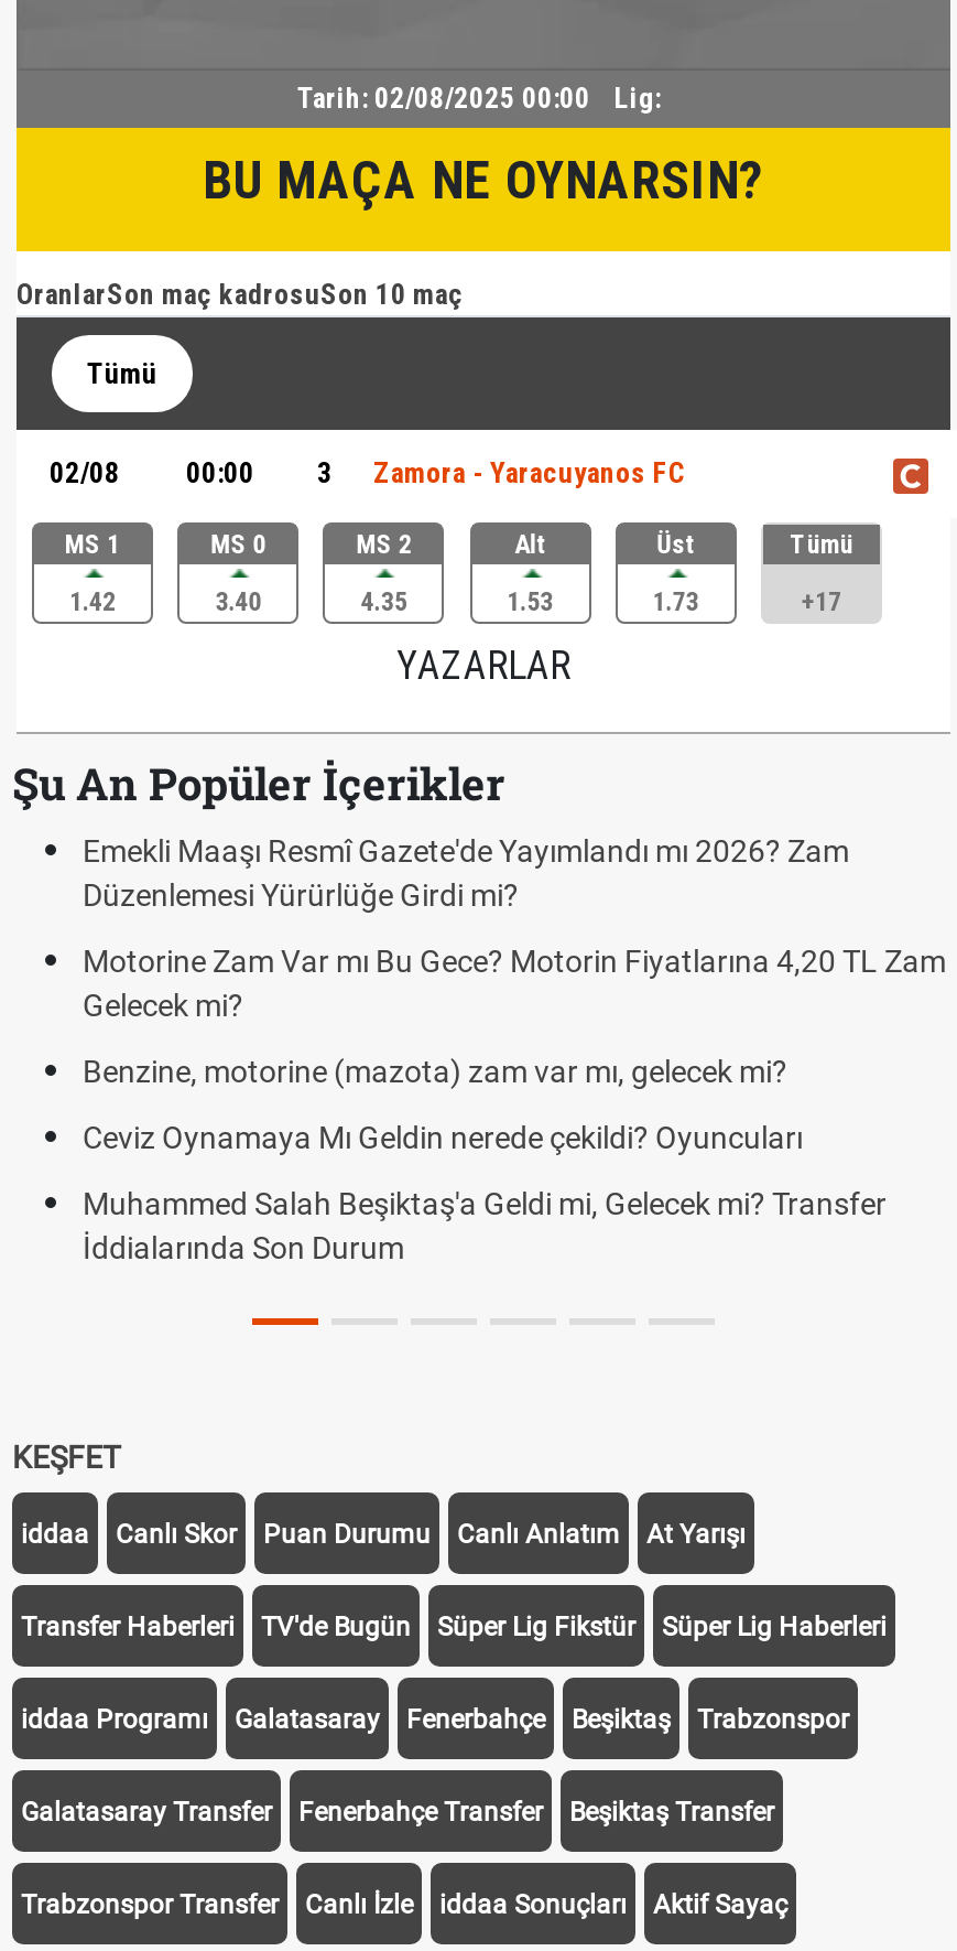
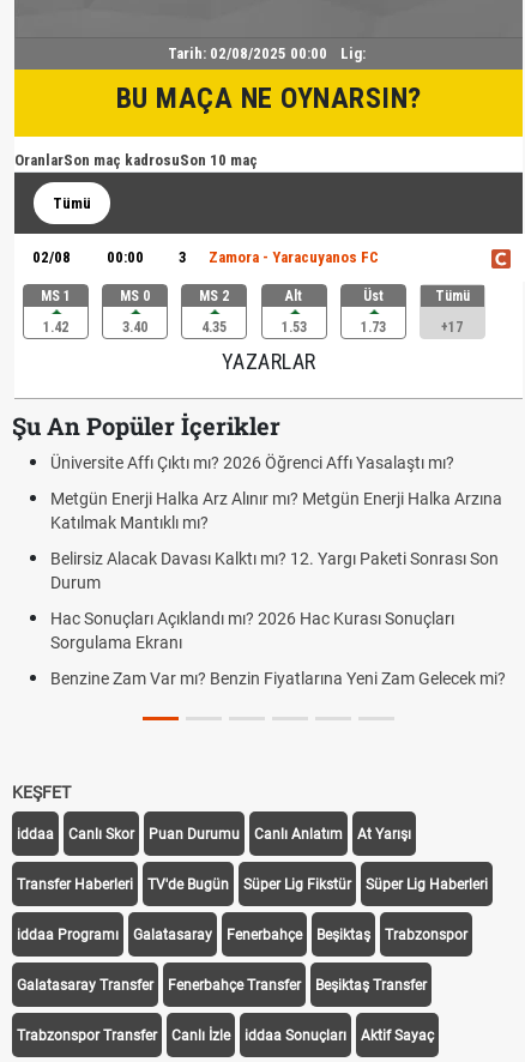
[83,833,849,913] Emekli Maaşı Resmî Gazete'de Yayımlandı mı 2026? Zam | Düzenlemesi Yürürlüğe Girdi mi? -> [50,453,454,472] Üniversite Affı Çıktı mı? 2026 Öğrenci Affı Yasalaştı mı?
[83,944,946,1023] Motorine Zam Var mı Bu Gece? Motorin Fiyatlarına 4,20 TL Zam | Gelecek mi? -> [50,489,502,532] Metgün Enerji Halka Arz Alınır mı? Metgün Enerji Halka Arzına | Katılmak Mantıklı mı?
[83,1054,787,1089] Benzine, motorine (mazota) zam var mı, gelecek mi? -> [50,549,499,592] Belirsiz Alacak Davası Kalktı mı? 12. Yargı Paketi Sonrası Son | Durum
[83,1120,803,1155] Ceviz Oynamaya Mı Geldin nerede çekildi? Oyuncuları -> [50,609,454,652] Hac Sonuçları Açıklandı mı? 2026 Hac Kurası Sonuçları | Sorgulama Ekranı
[83,1186,887,1265] Muhammed Salah Beşiktaş'a Geldi mi, Gelecek mi? Transfer | İddialarında Son Durum -> [50,669,506,688] Benzine Zam Var mı? Benzin Fiyatlarına Yeni Zam Gelecek mi?

